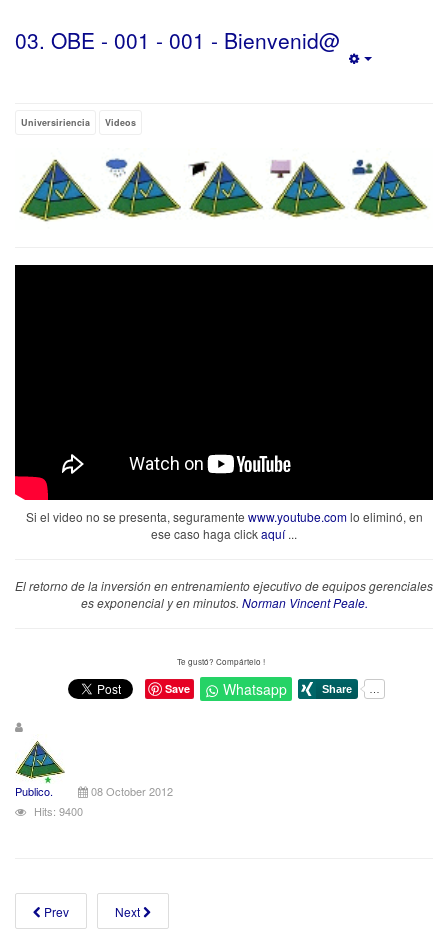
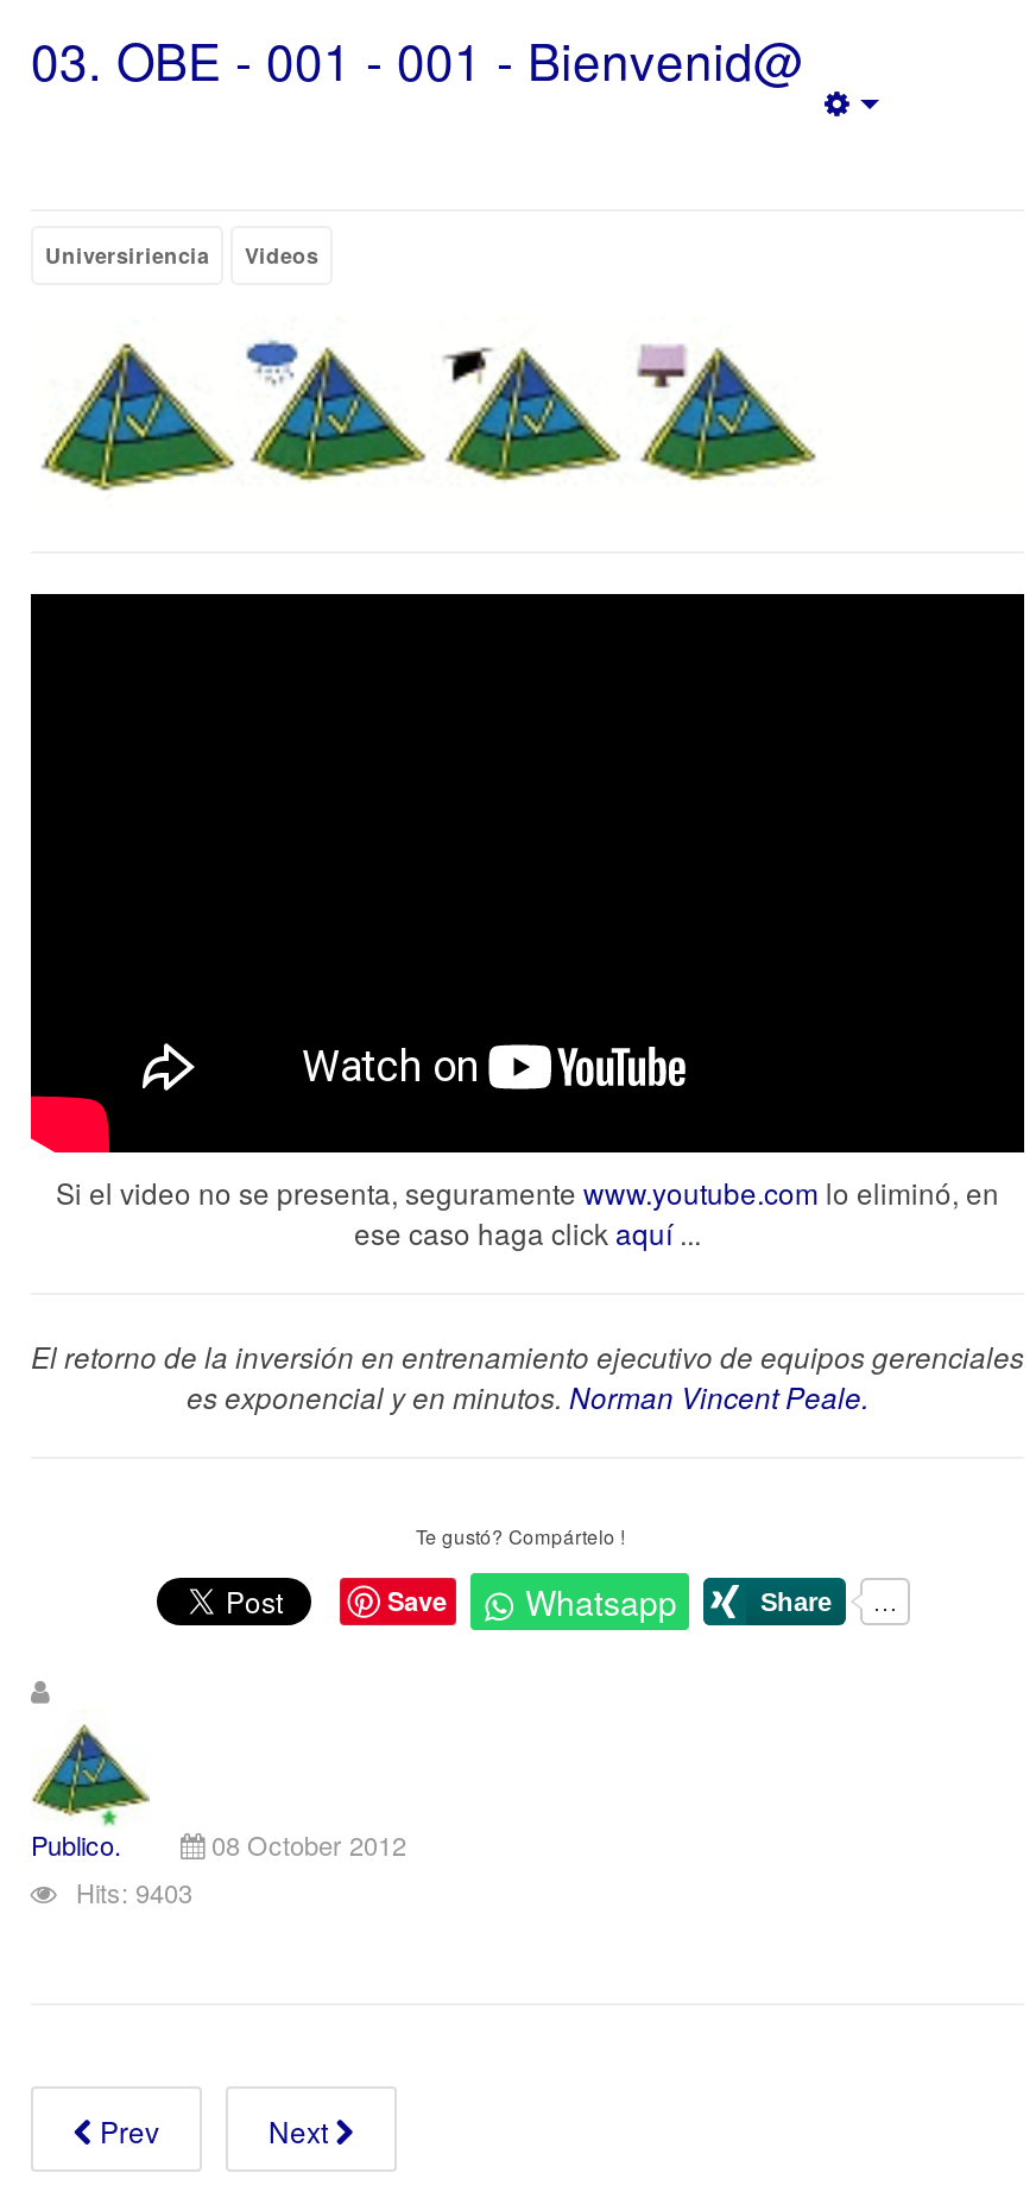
[351,159,428,218] [image] -> none
[34,803,83,819] Hits: 9400 -> [76,1873,192,1911] Hits: 9403

